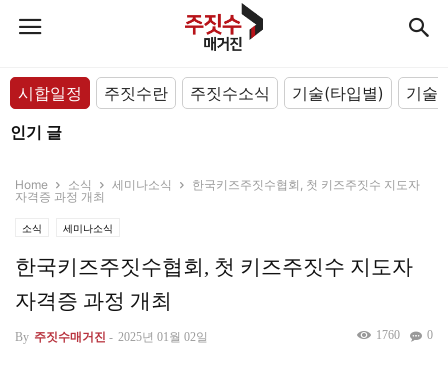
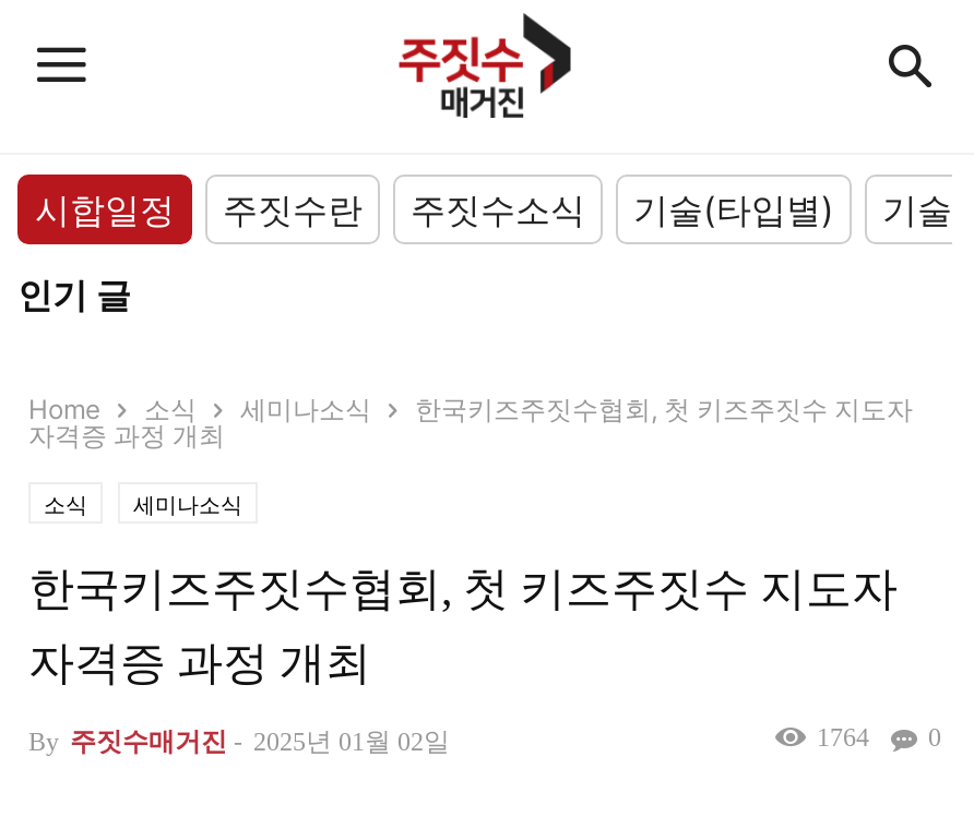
[376,328,433,342] 1760 0 -> [817,722,941,753] 1764 0

